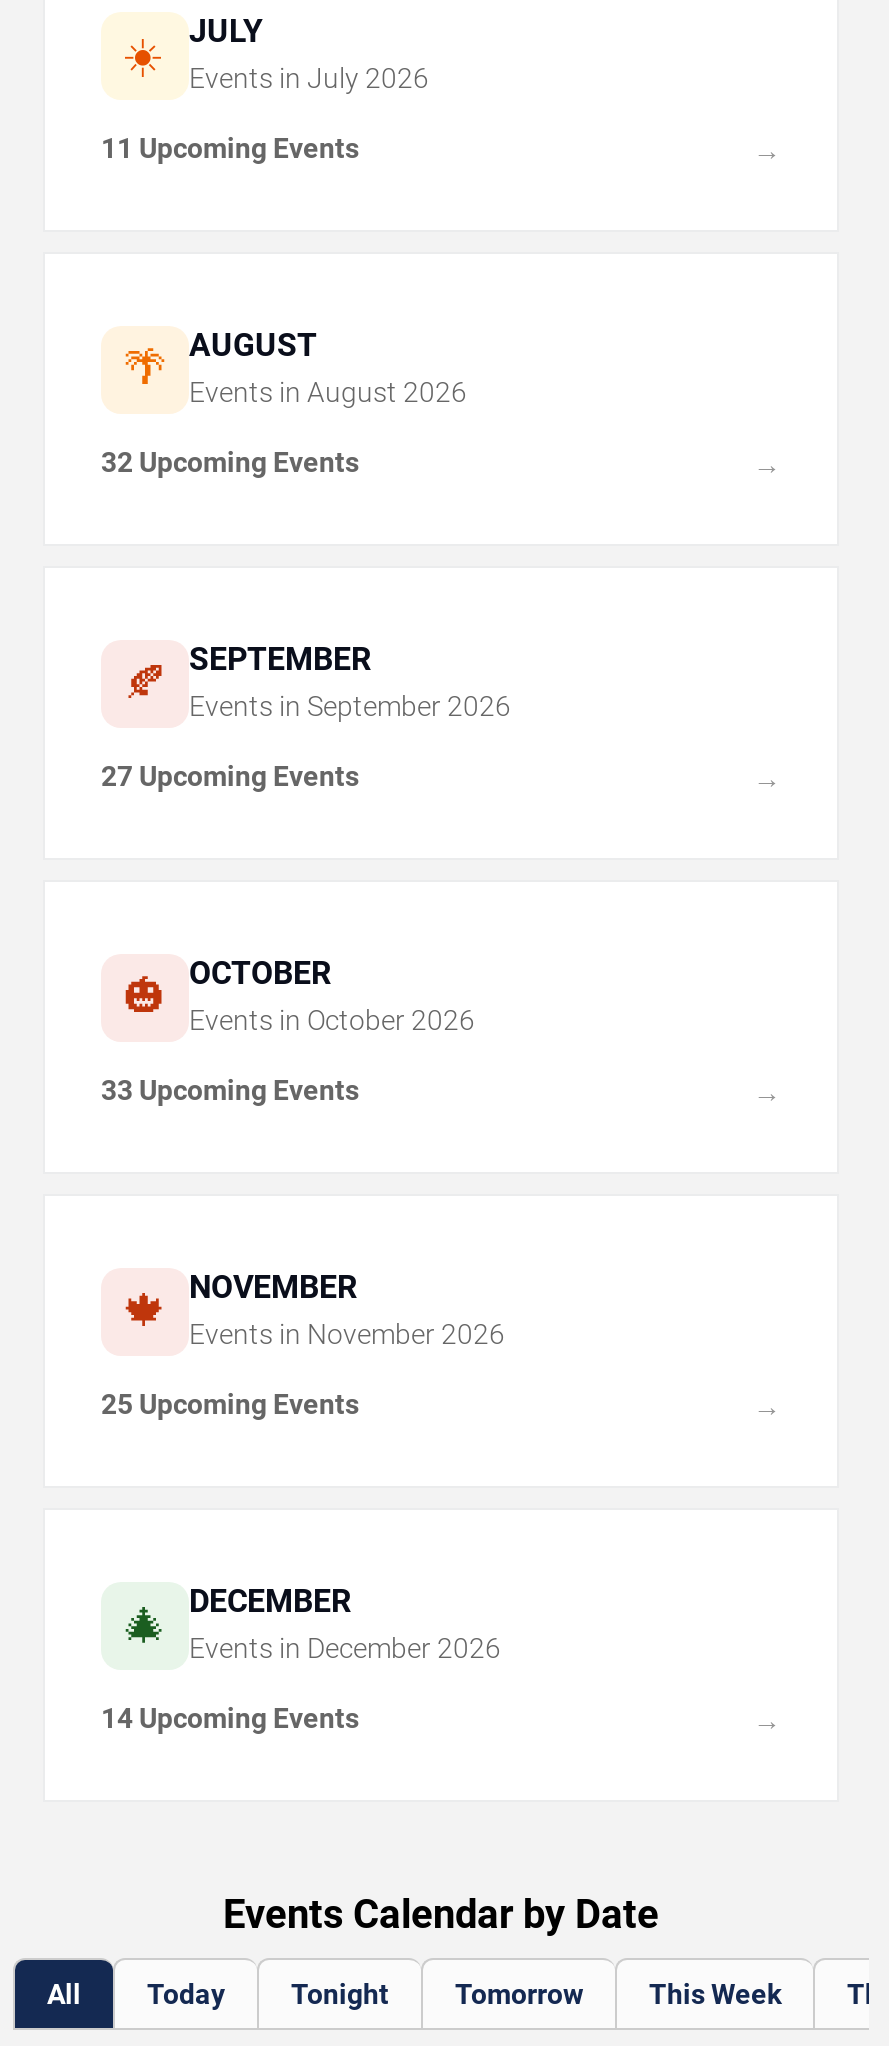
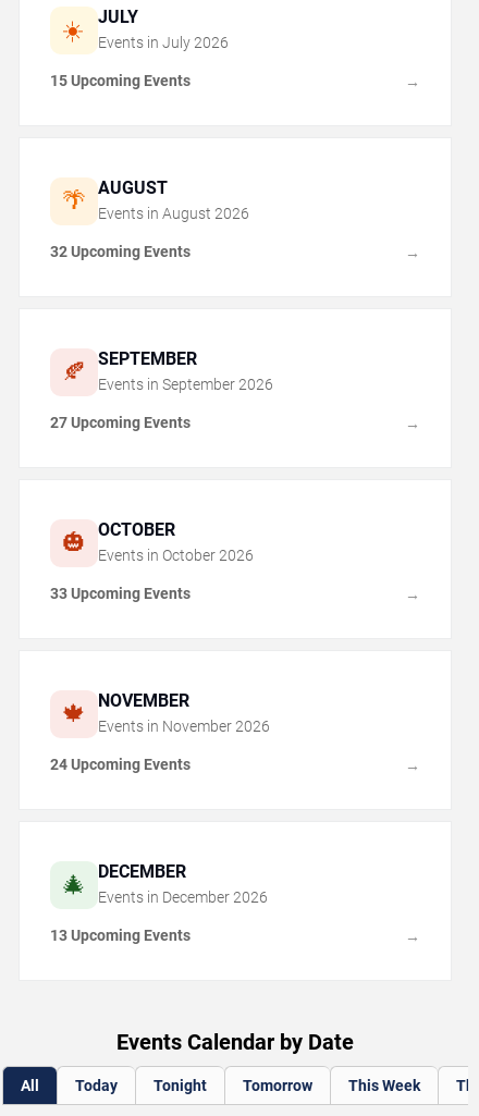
[101,133,359,165] 11 Upcoming Events -> [50,72,191,90] 15 Upcoming Events
[101,1389,359,1421] 25 Upcoming Events -> [50,756,191,774] 24 Upcoming Events
[101,1703,359,1735] 14 Upcoming Events -> [50,927,191,945] 13 Upcoming Events

